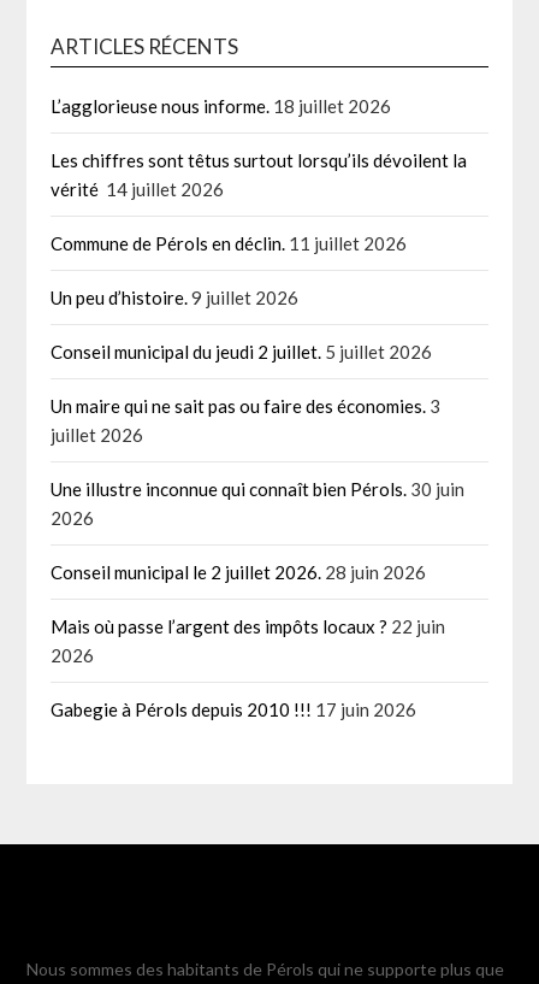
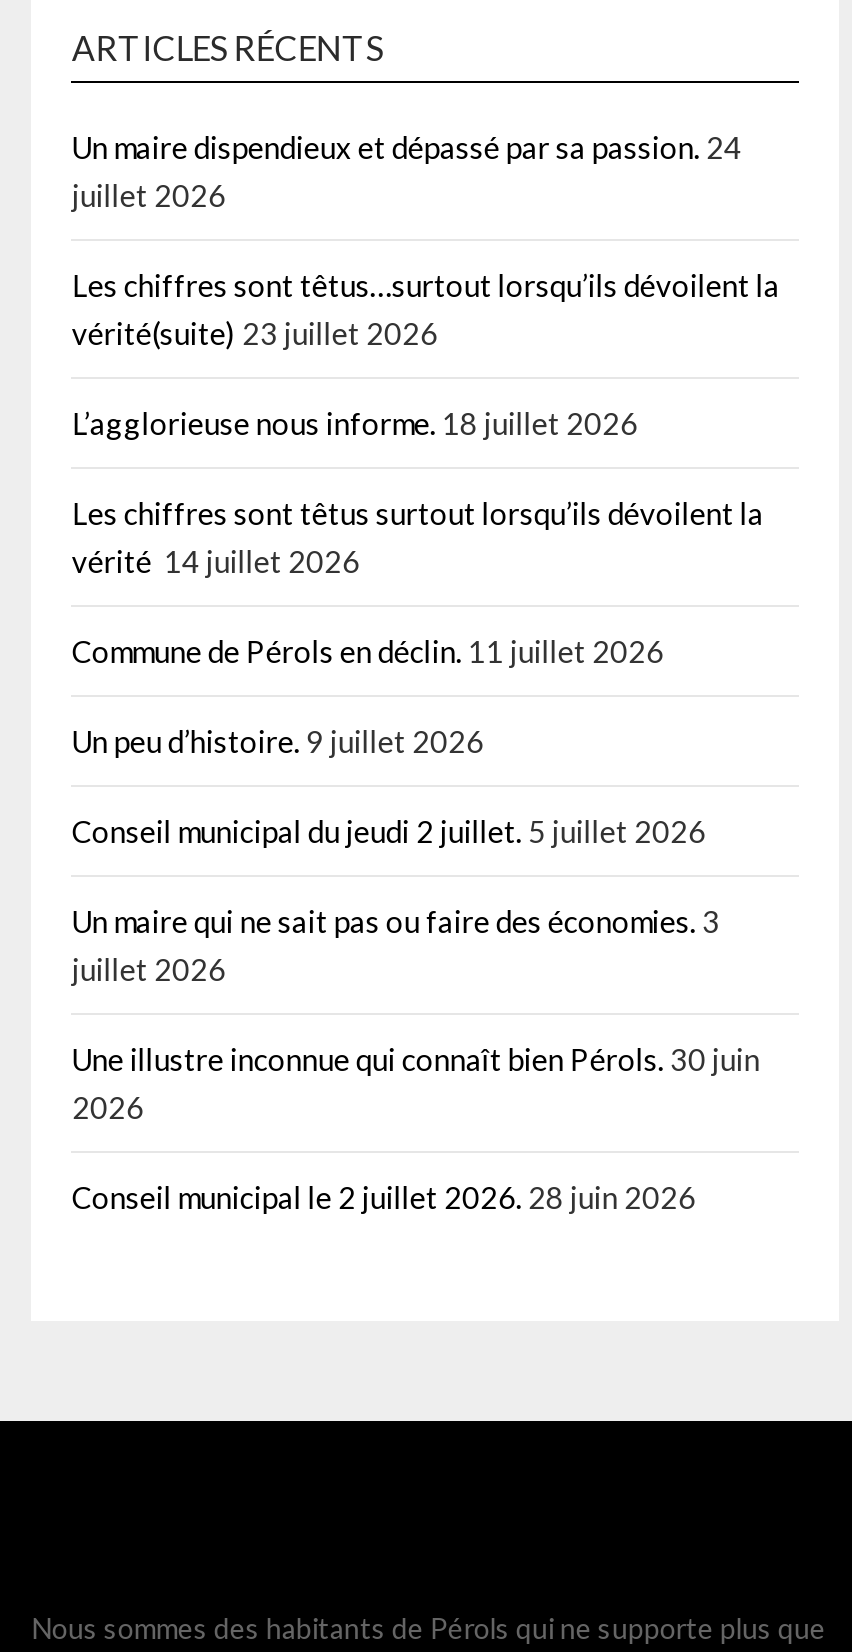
none -> [72,128,780,350] Un maire dispendieux et dépassé par sa passion. 24 | juillet 2026 | Les chiffres sont têtus…surtout lorsqu’ils dévoilent la | vérité(suite) 23 juillet 2026
moved [51,95,467,583] -> [72,404,764,1214]: L’agglorieuse nous informe. 18 juillet 2026 | Les chiffres sont têtus surtout lorsqu’ils dévoilent la | vérité 14 juillet 2026 | ... | 2026 | Conseil municipal le 2 juillet 2026. 28 juin 2026
[51,616,446,720] Mais où passe l’argent des impôts locaux ? 22 juin | 2026 | Gabegie à Pérols depuis 2010 !!! 17 juin 2026 -> none

